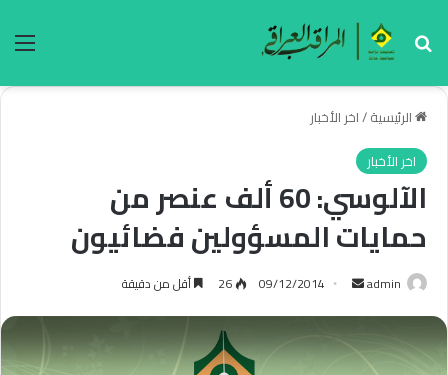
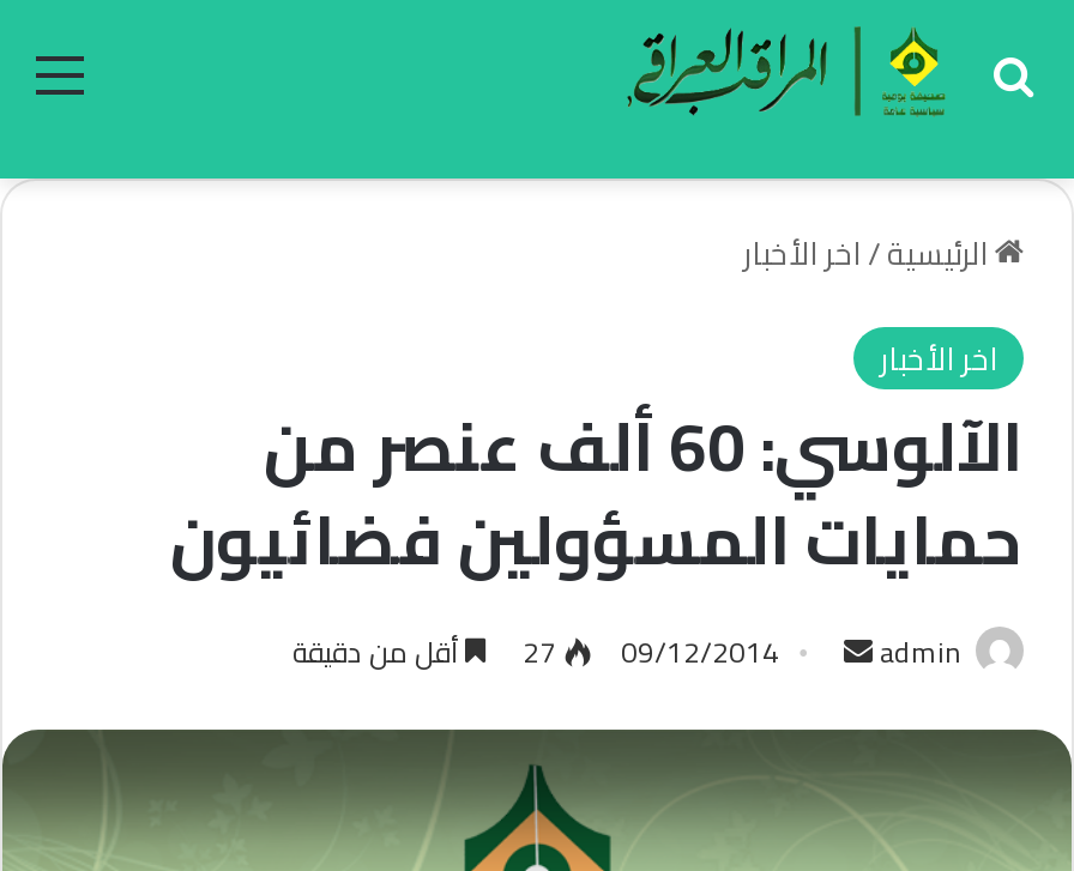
[218,272,232,295] 26 -> [523,624,556,679] 27

